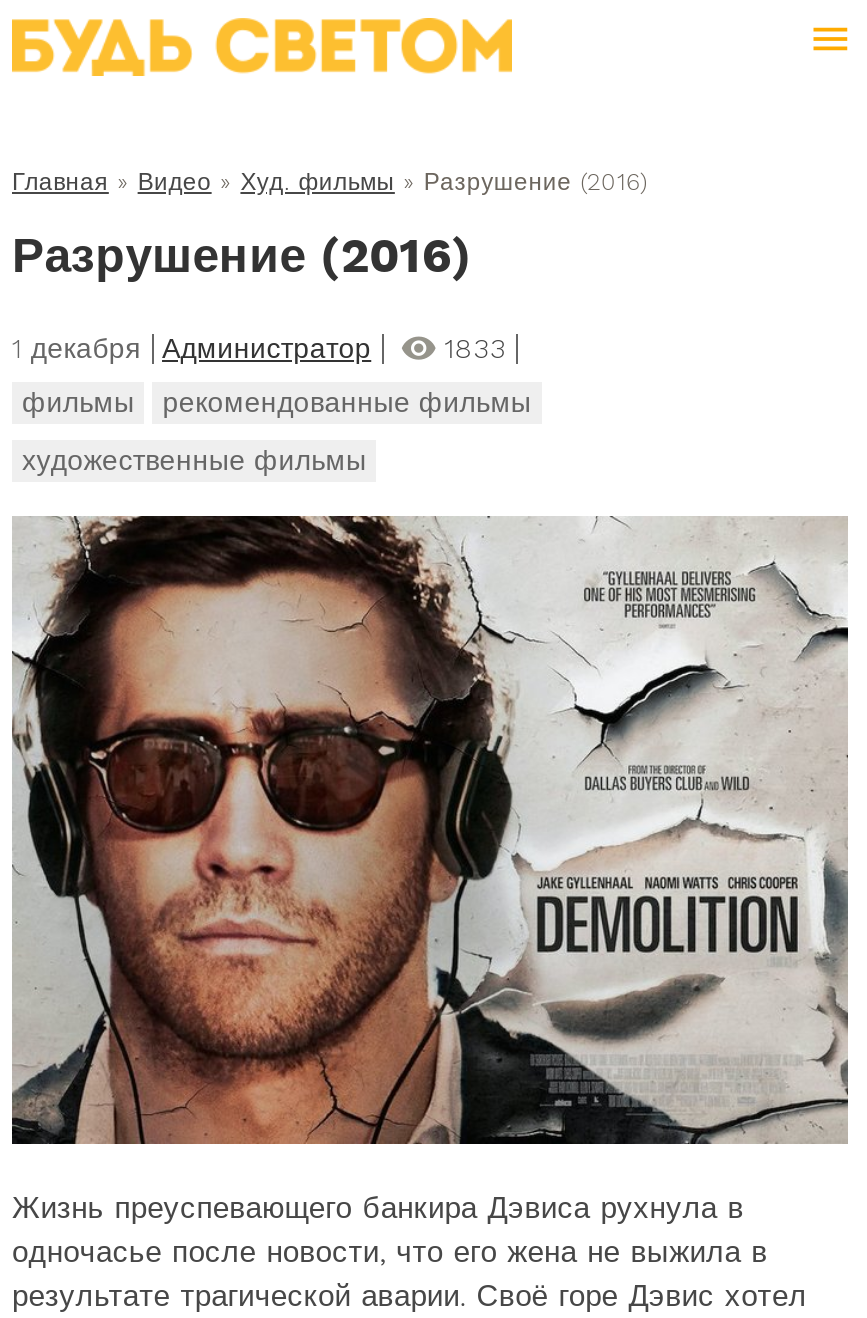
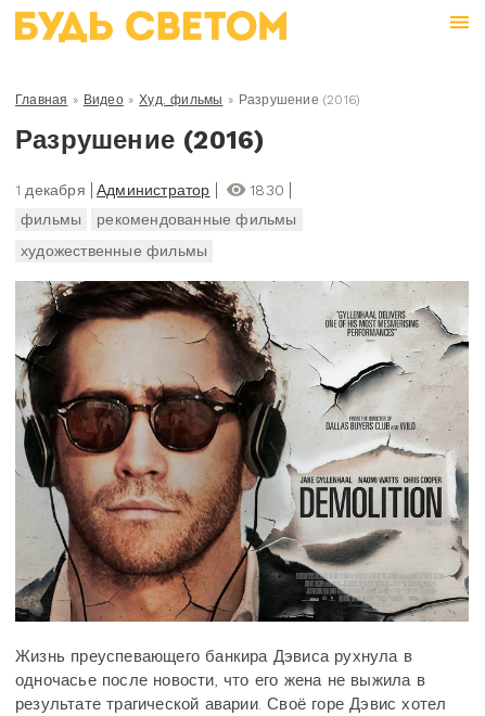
[436,332,506,364] 1833 -> [245,181,284,199] 1830

